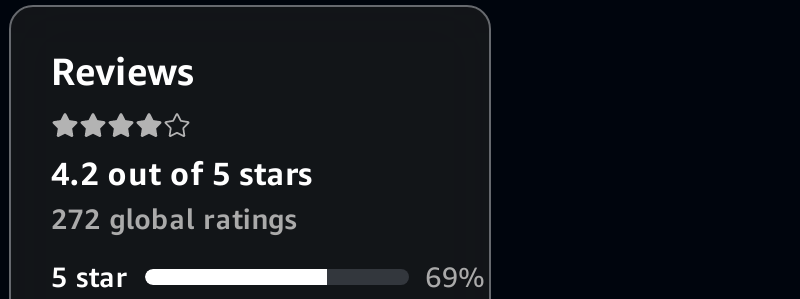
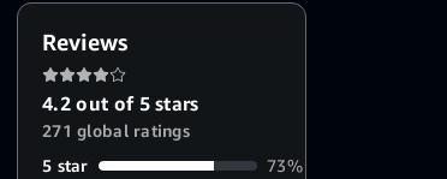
[51,202,297,236] 272 global ratings -> [42,121,190,141] 271 global ratings
[425,260,485,294] 69% -> [267,155,303,176] 73%

